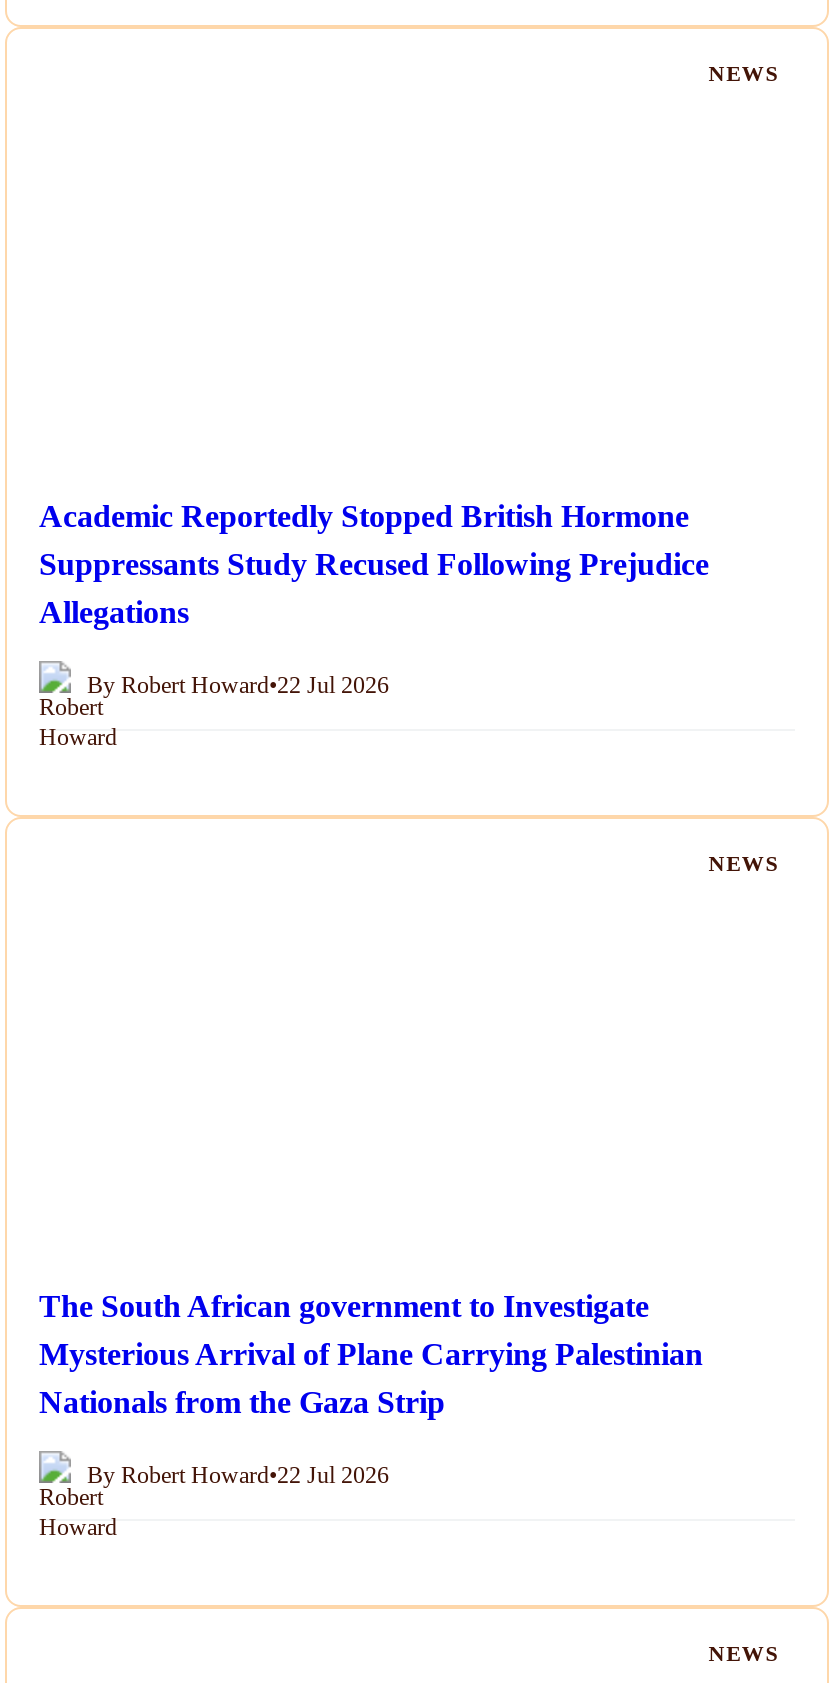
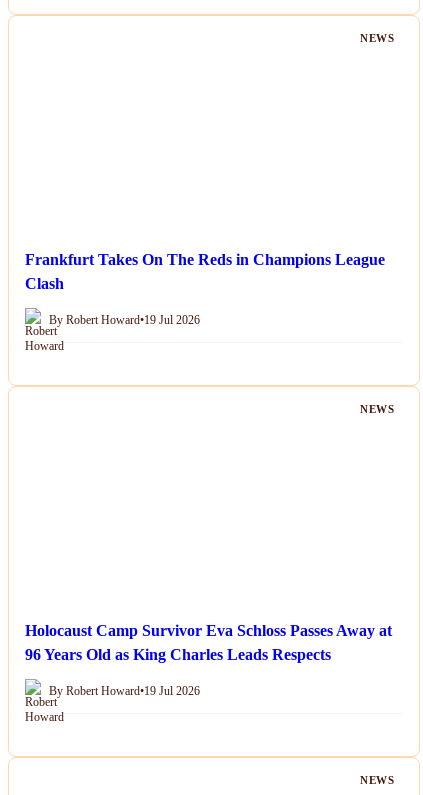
[39,499,709,629] Academic Reportedly Stopped British Hormone | Suppressants Study Recused Following Prejudice | Allegations -> [25,251,385,292] Frankfurt Takes On The Reds in Champions League | Clash
[87,670,389,698] By Robert Howard•22 Jul 2026 -> [49,313,200,327] By Robert Howard•19 Jul 2026
[39,1289,703,1419] The South African government to Investigate | Mysterious Arrival of Plane Carrying Palestinian | Nationals from the Gaza Strip -> [25,622,392,663] Holocaust Camp Survivor Eva Schloss Passes Away at | 96 Years Old as King Charles Leads Respects
[87,1460,389,1488] By Robert Howard•22 Jul 2026 -> [49,684,200,698] By Robert Howard•19 Jul 2026

